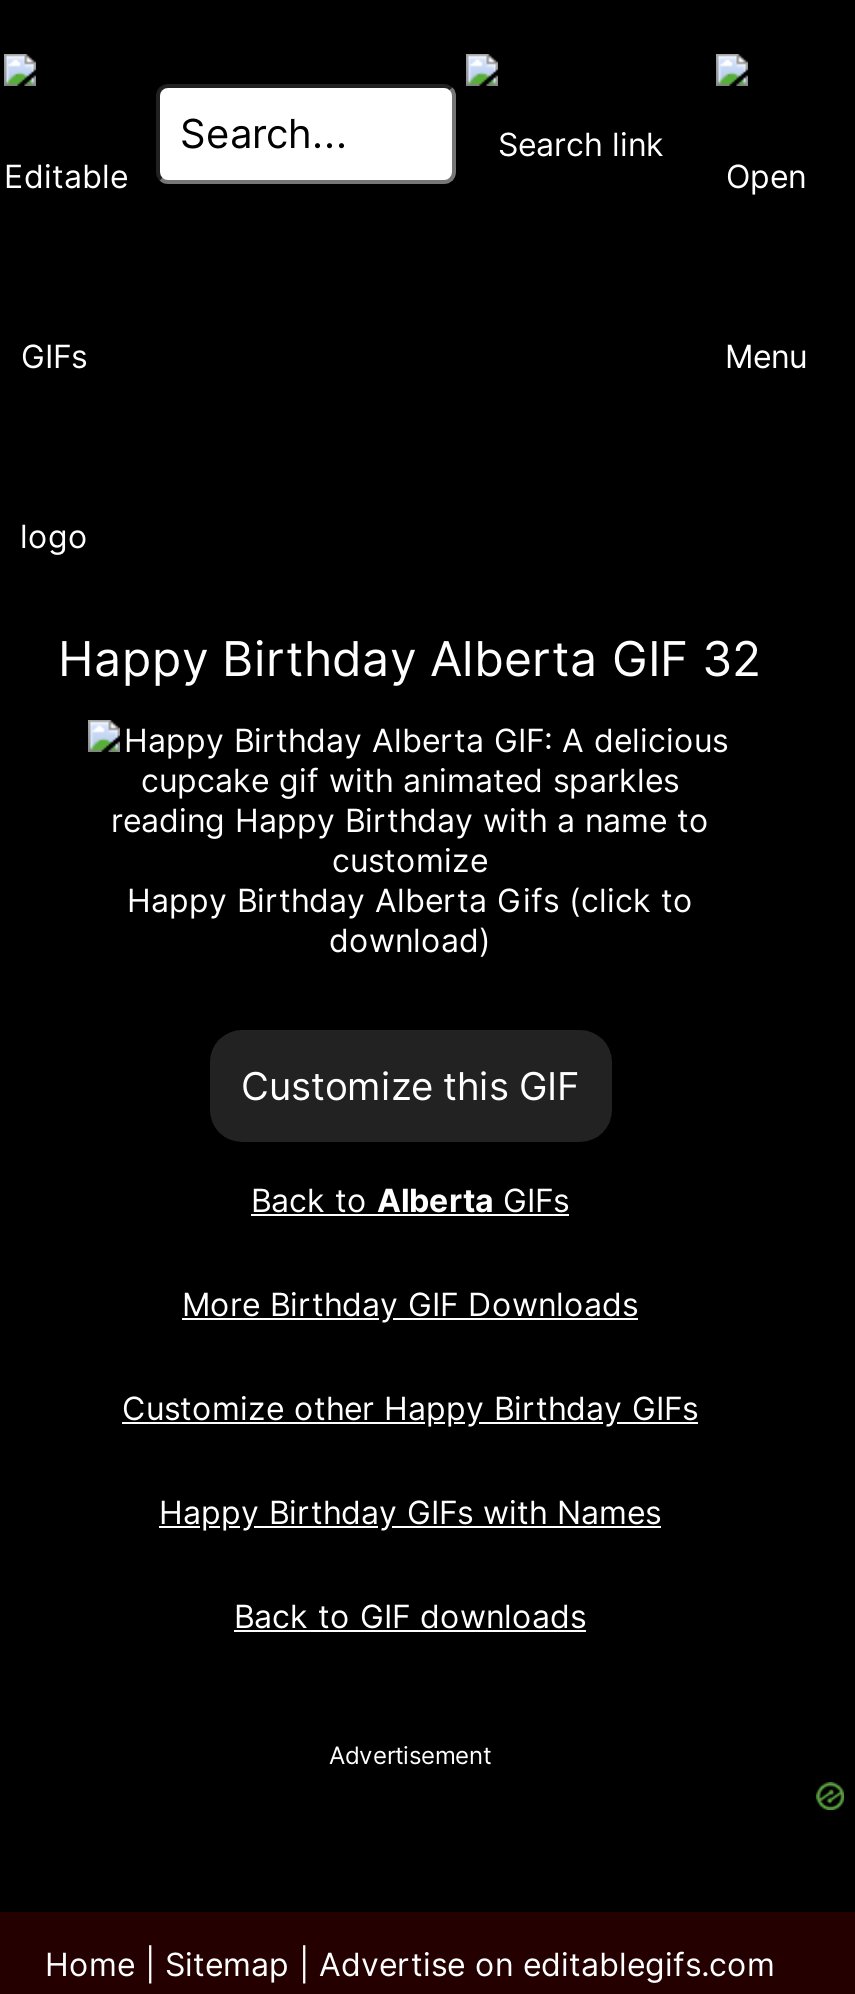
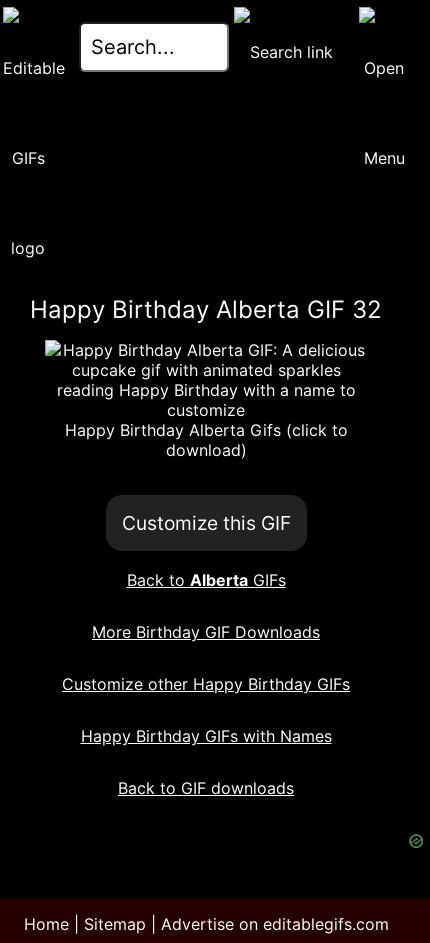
[329,1740,491,1770] Advertisement -> none

